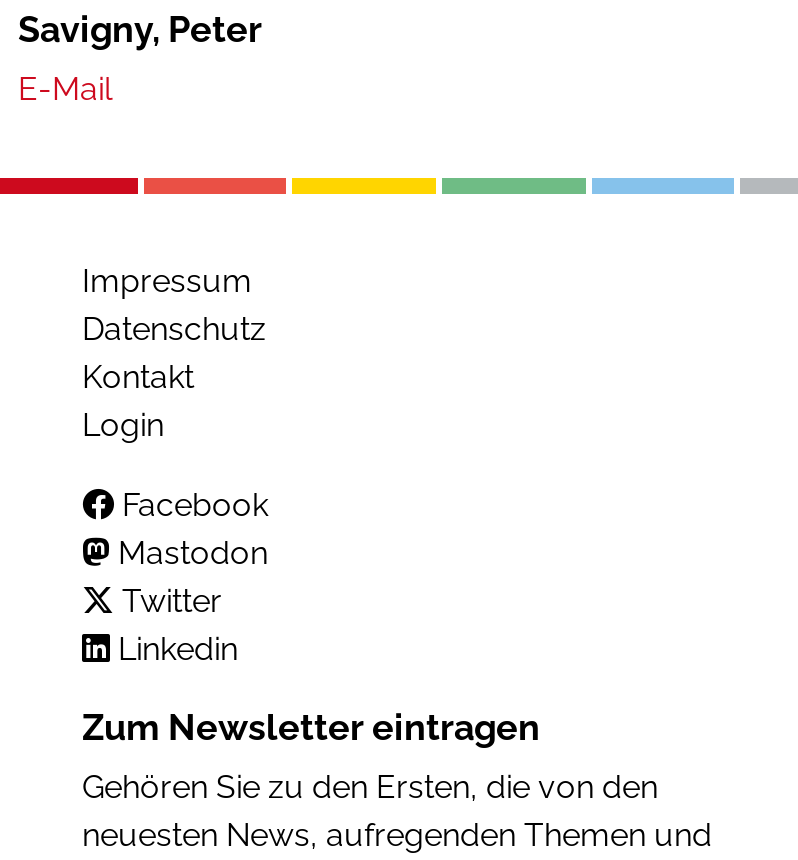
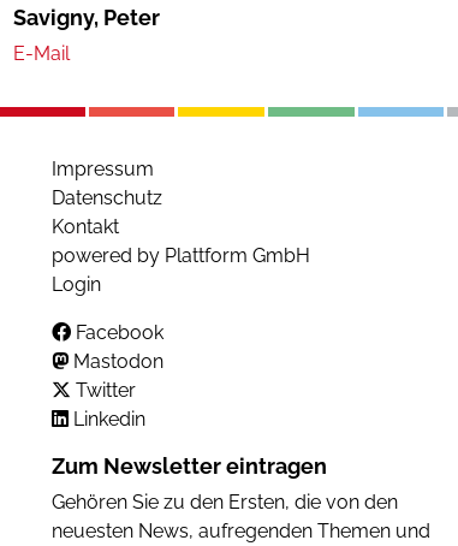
none -> [52,244,310,267] powered by Plattform GmbH

